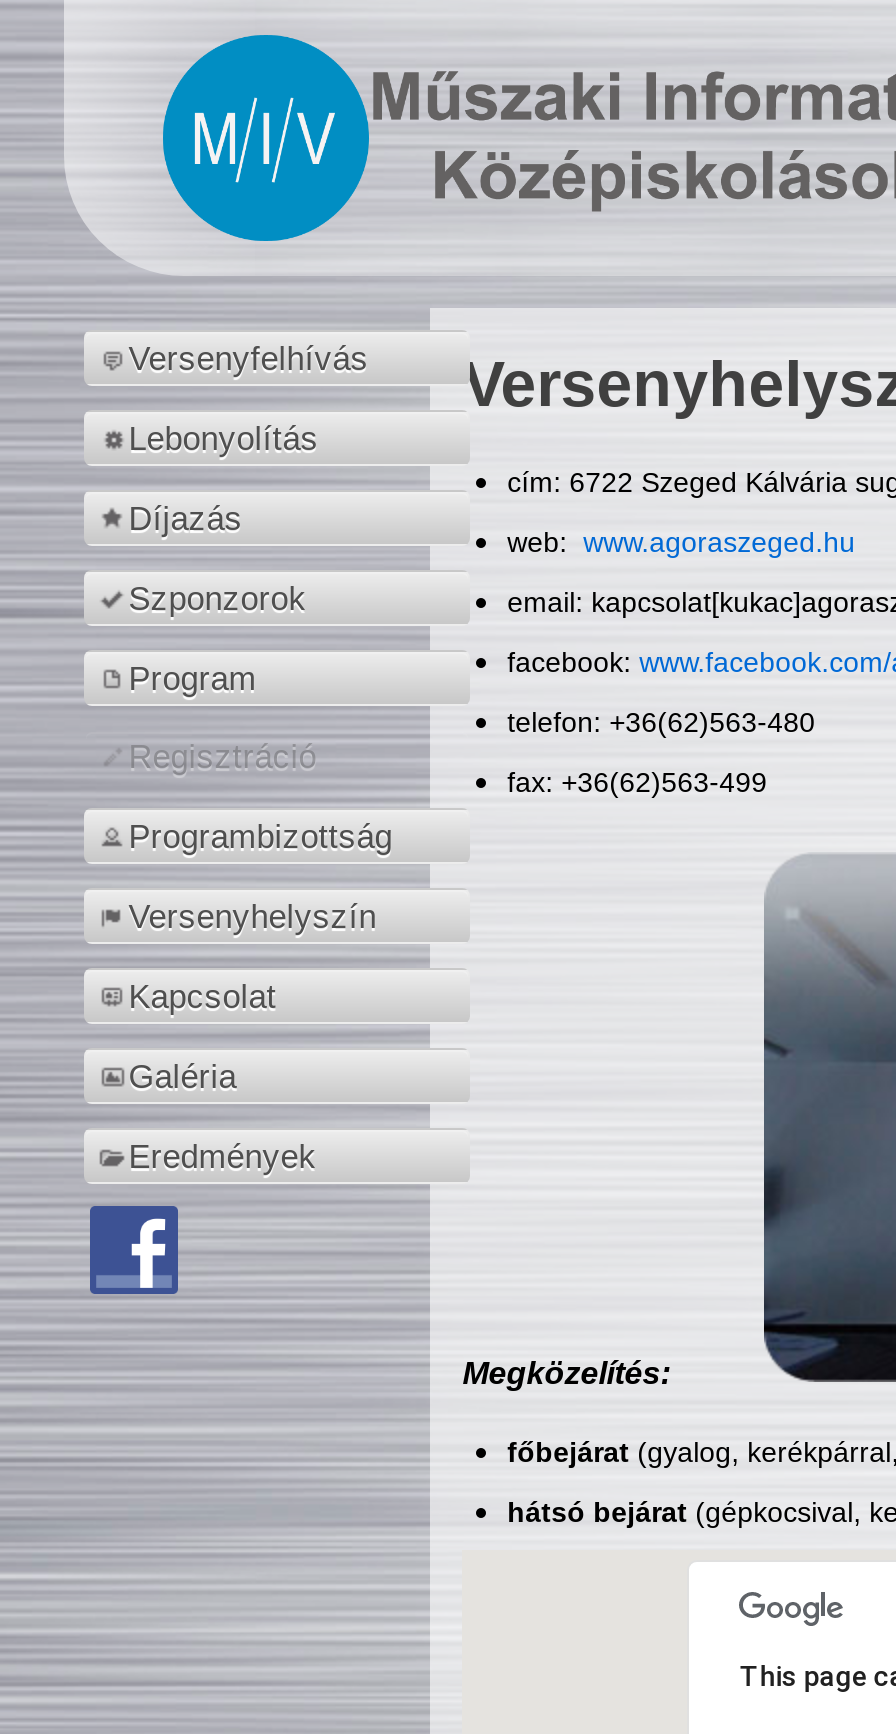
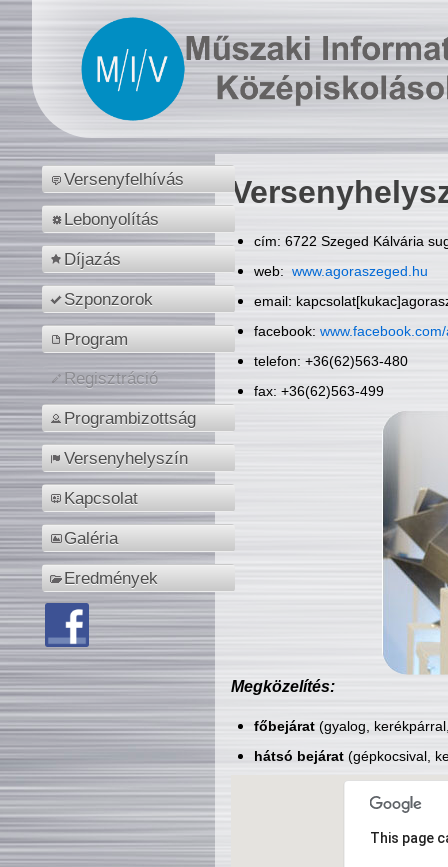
[762,830,890,1384] [image] -> [382,414,445,691] [image]

